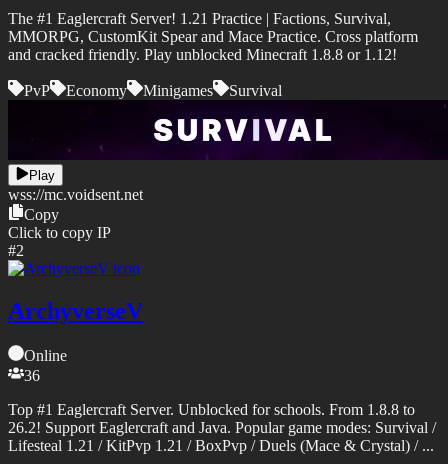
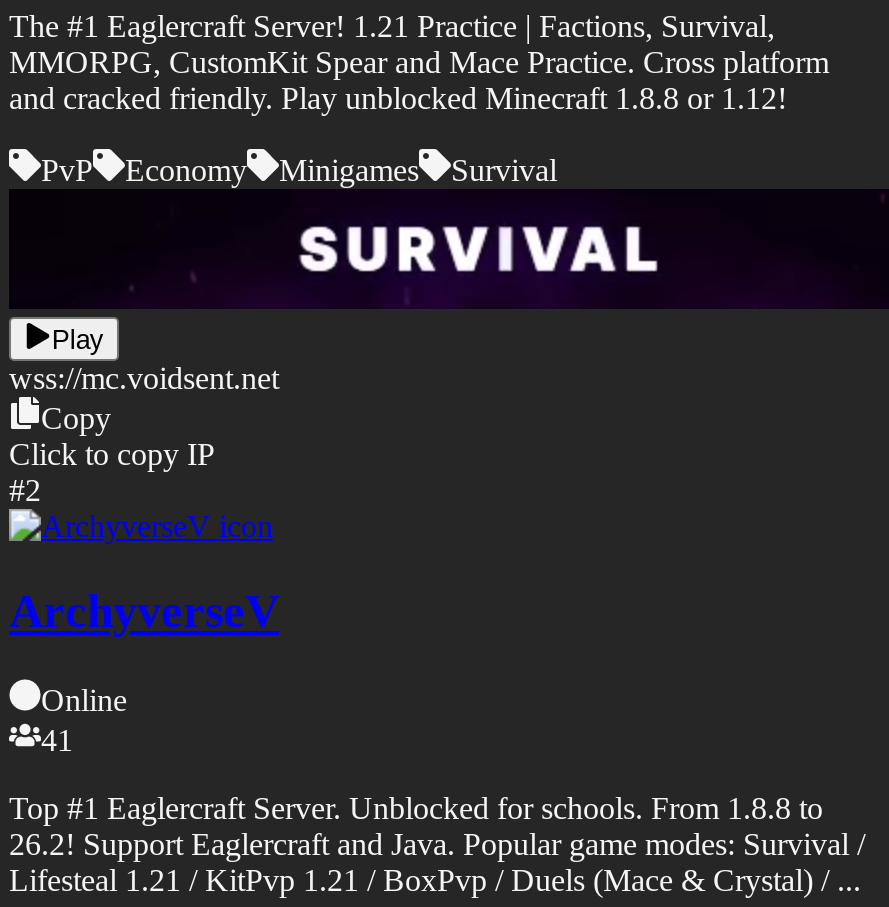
[24,367,40,384] 36 -> [41,723,73,757] 41

